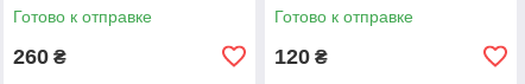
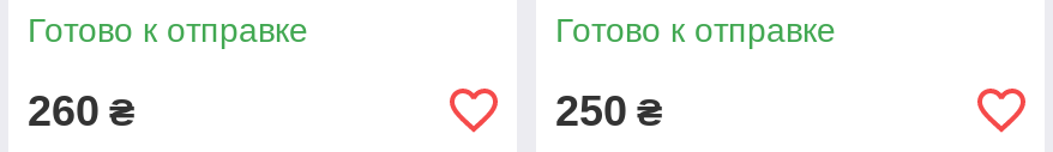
[274,45,328,68] 120 ₴ -> [555,87,663,135] 250 ₴

